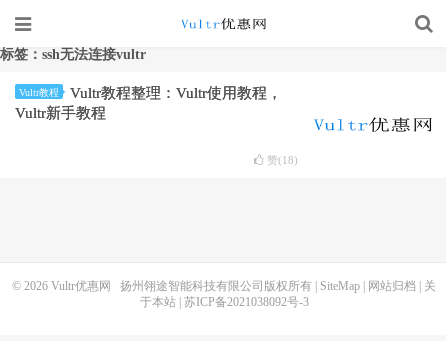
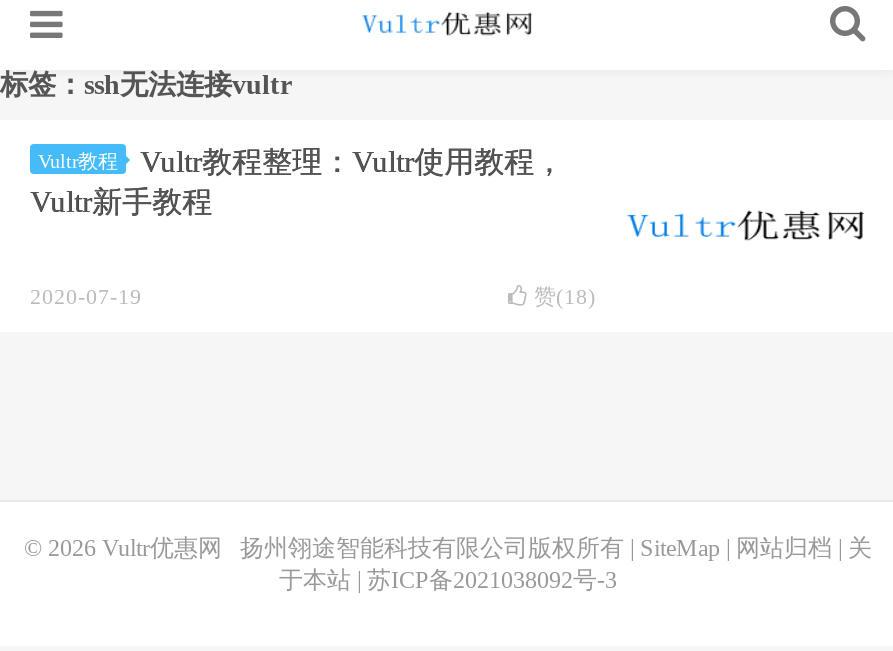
none -> [30,284,142,308] 2020-07-19

